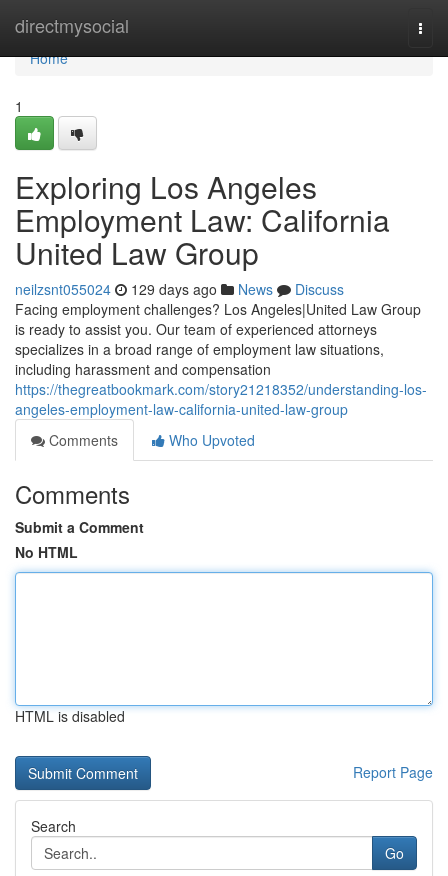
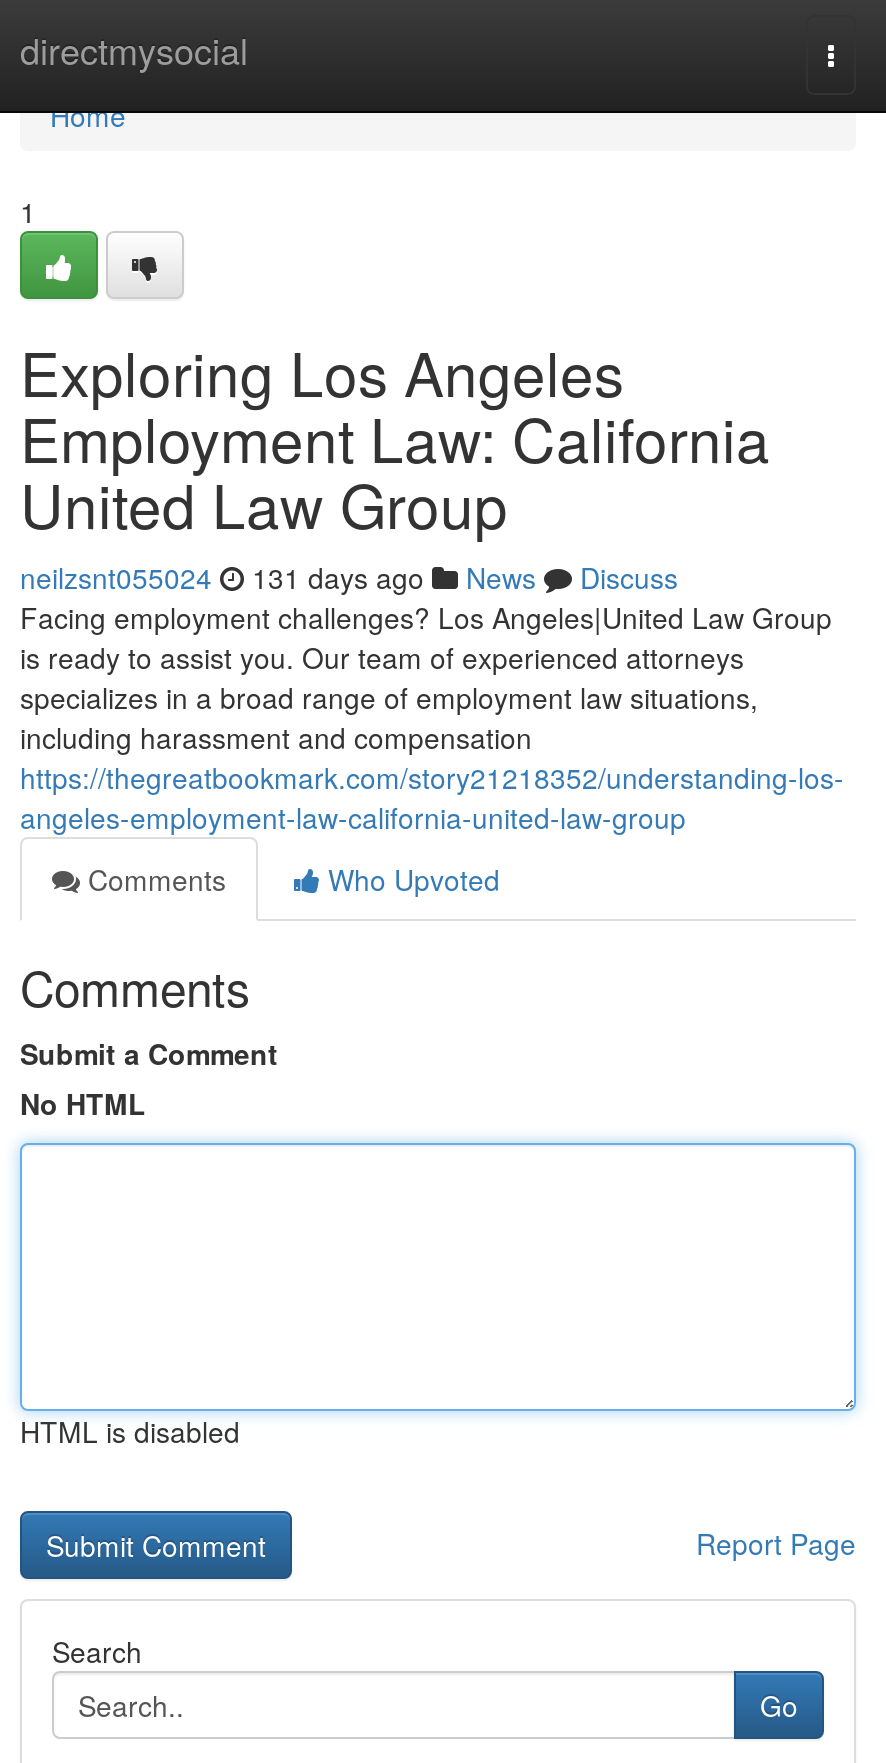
[15,279,344,299] neilzsnt055024 129 days ago News Discuss -> [20,557,678,597] neilzsnt055024 131 days ago News Discuss

